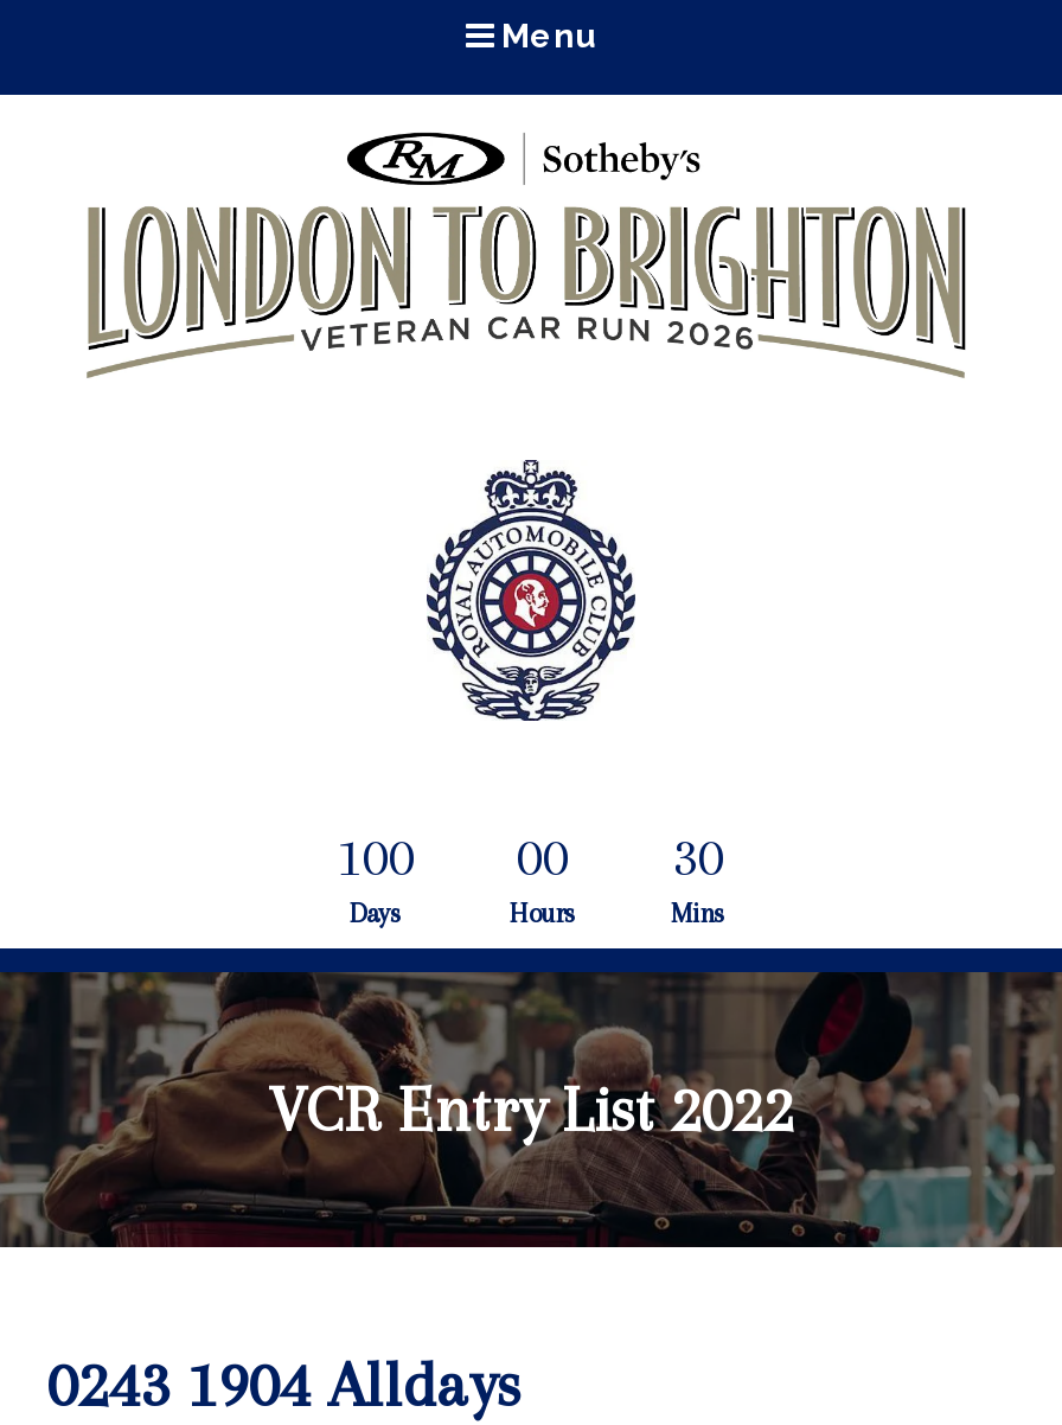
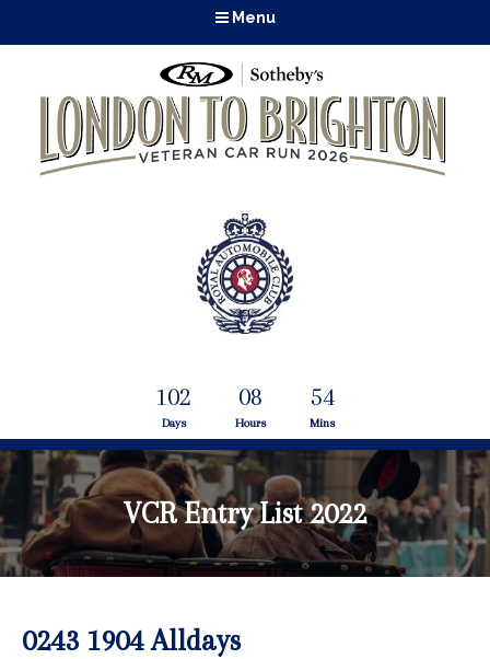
[337,824,415,886] 100 -> [155,381,191,410] 102
[517,824,569,886] 00 -> [238,381,262,410] 08
[672,824,724,886] 30 -> [310,381,334,410] 54

